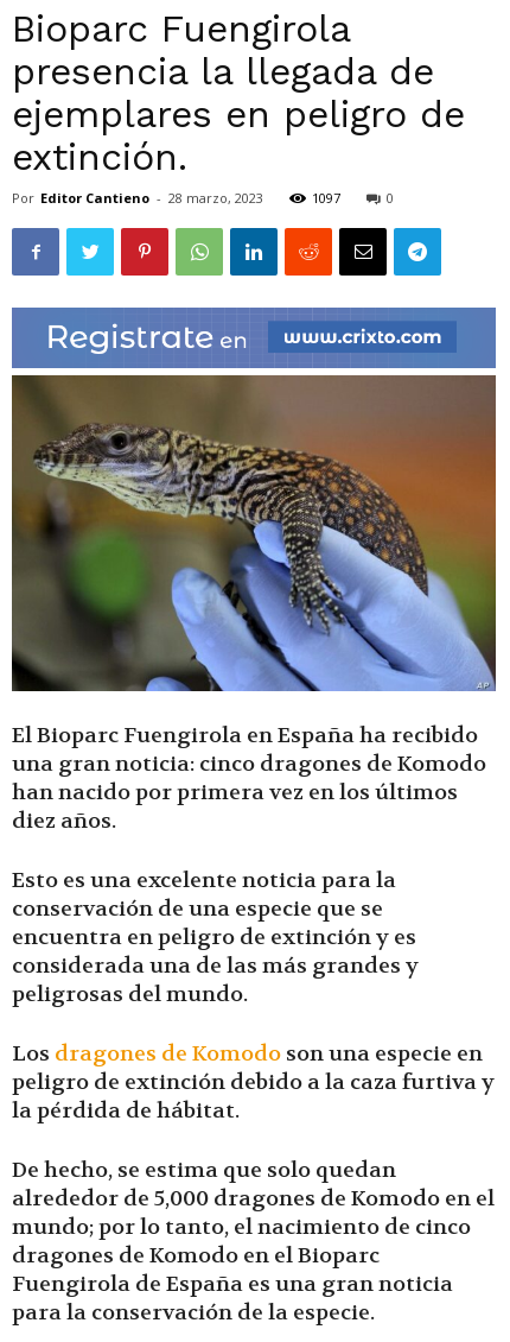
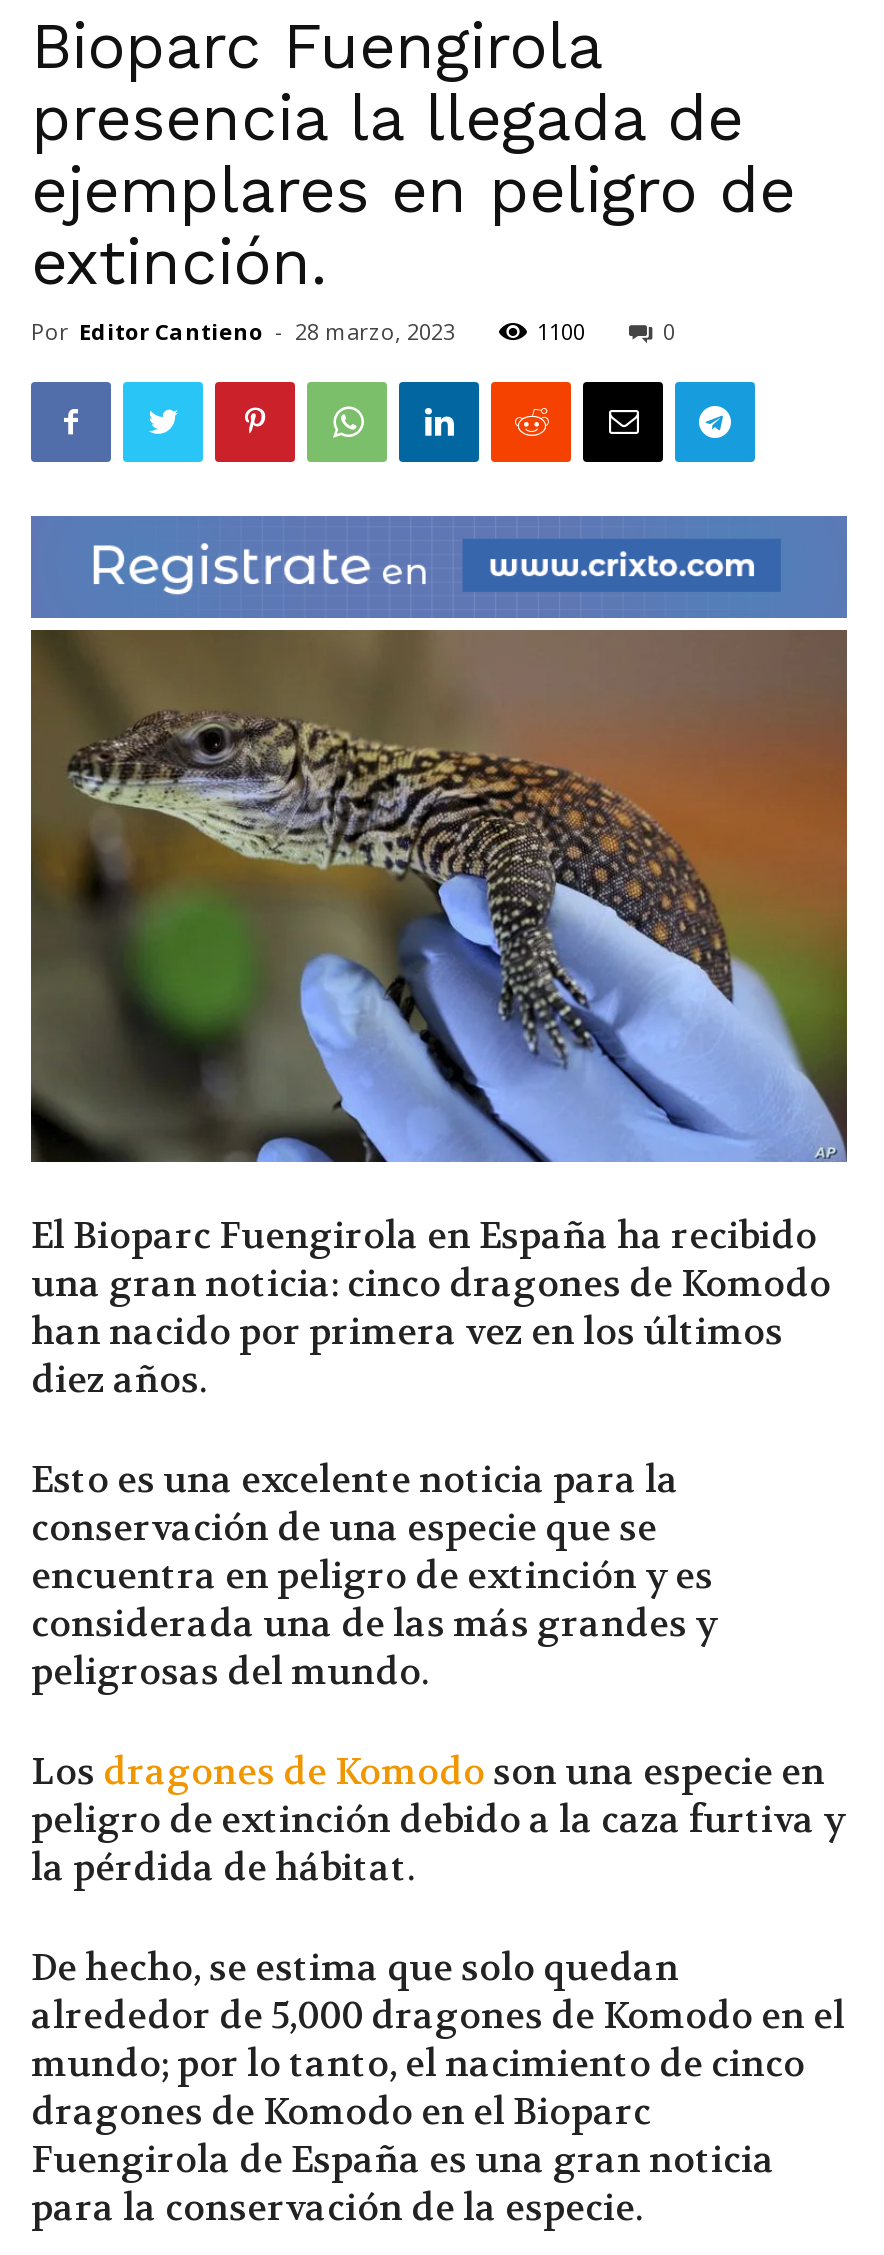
[312,189,340,207] 1097 -> [537,316,585,346] 1100

